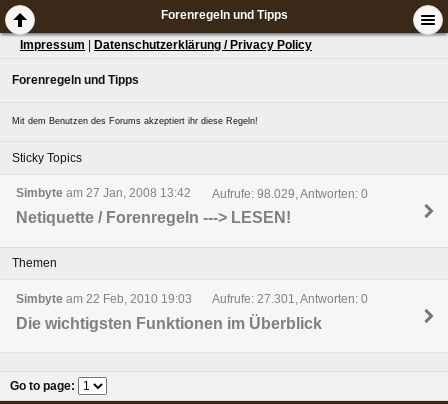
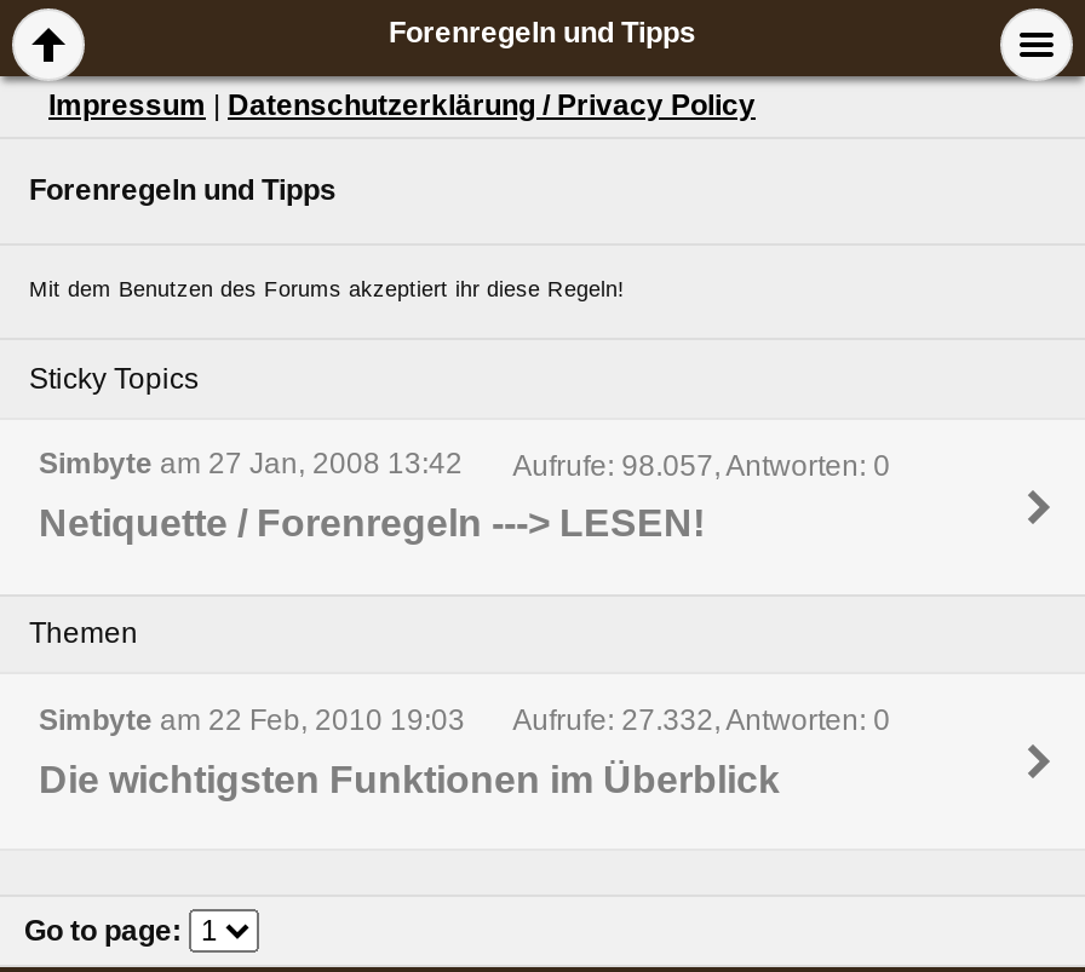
[212,187,368,201] Aufrufe: 98.029, Antworten: 0 -> [512,449,890,483] Aufrufe: 98.057, Antworten: 0
[212,292,368,306] Aufrufe: 27.301, Antworten: 0 -> [512,704,890,738] Aufrufe: 27.332, Antworten: 0

